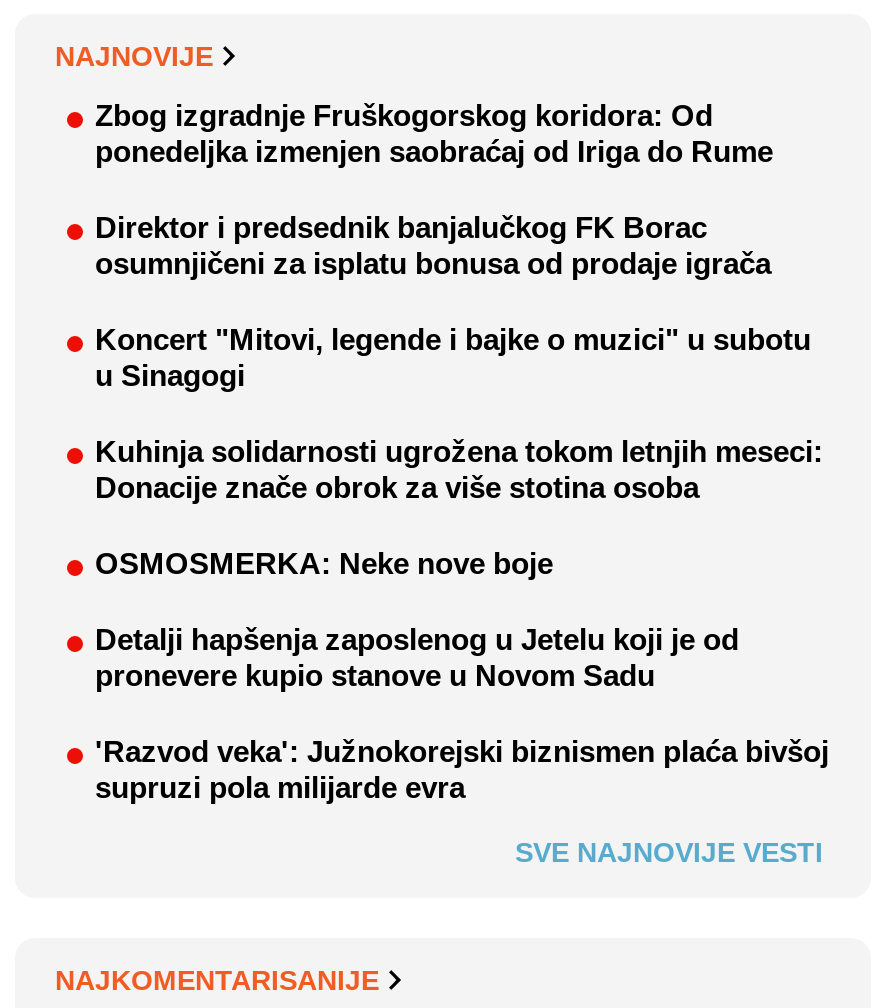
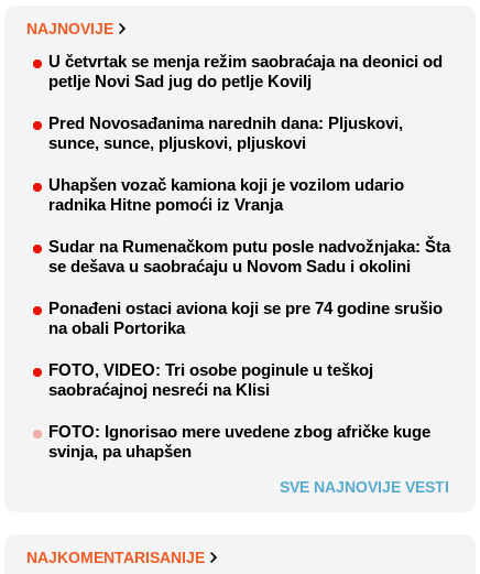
[95,98,773,168] Zbog izgradnje Fruškogorskog koridora: Od | ponedeljka izmenjen saobraćaj od Iriga do Rume -> [48,52,443,91] U četvrtak se menja režim saobraćaja na deonici od | petlje Novi Sad jug do petlje Kovilj
[95,210,771,280] Direktor i predsednik banjalučkog FK Borac | osumnjičeni za isplatu bonusa od prodaje igrača -> [48,114,403,152] Pred Novosađanima narednih dana: Pljuskovi, | sunce, sunce, pljuskovi, pljuskovi
[95,322,811,392] Koncert "Mitovi, legende i bajke o muzici" u subotu | u Sinagogi -> [48,175,404,214] Uhapšen vozač kamiona koji je vozilom udario | radnika Hitne pomoći iz Vranja
[95,434,823,504] Kuhinja solidarnosti ugrožena tokom letnjih meseci: | Donacije znače obrok za više stotina osoba -> [48,237,450,276] Sudar na Rumenačkom putu posle nadvožnjaka: Šta | se dešava u saobraćaju u Novom Sadu i okolini
[95,546,553,580] OSMOSMERKA: Neke nove boje -> [48,299,443,337] Ponađeni ostaci aviona koji se pre 74 godine srušio | na obali Portorika
[95,622,739,692] Detalji hapšenja zaposlenog u Jetelu koji je od | pronevere kupio stanove u Novom Sadu -> [48,360,373,399] FOTO, VIDEO: Tri osobe poginule u teškoj | saobraćajnoj nesreći na Klisi
[95,734,829,804] 'Razvod veka': Južnokorejski biznismen plaća bivšoj | supruzi pola milijarde evra -> [48,422,430,461] FOTO: Ignorisao mere uvedene zbog afričke kuge | svinja, pa uhapšen

